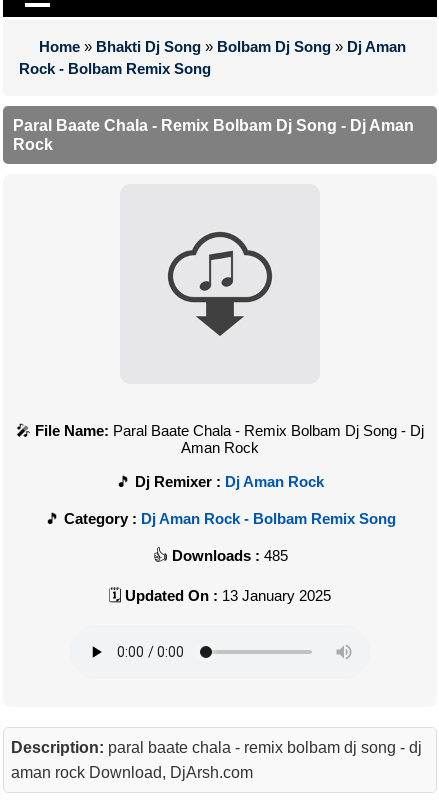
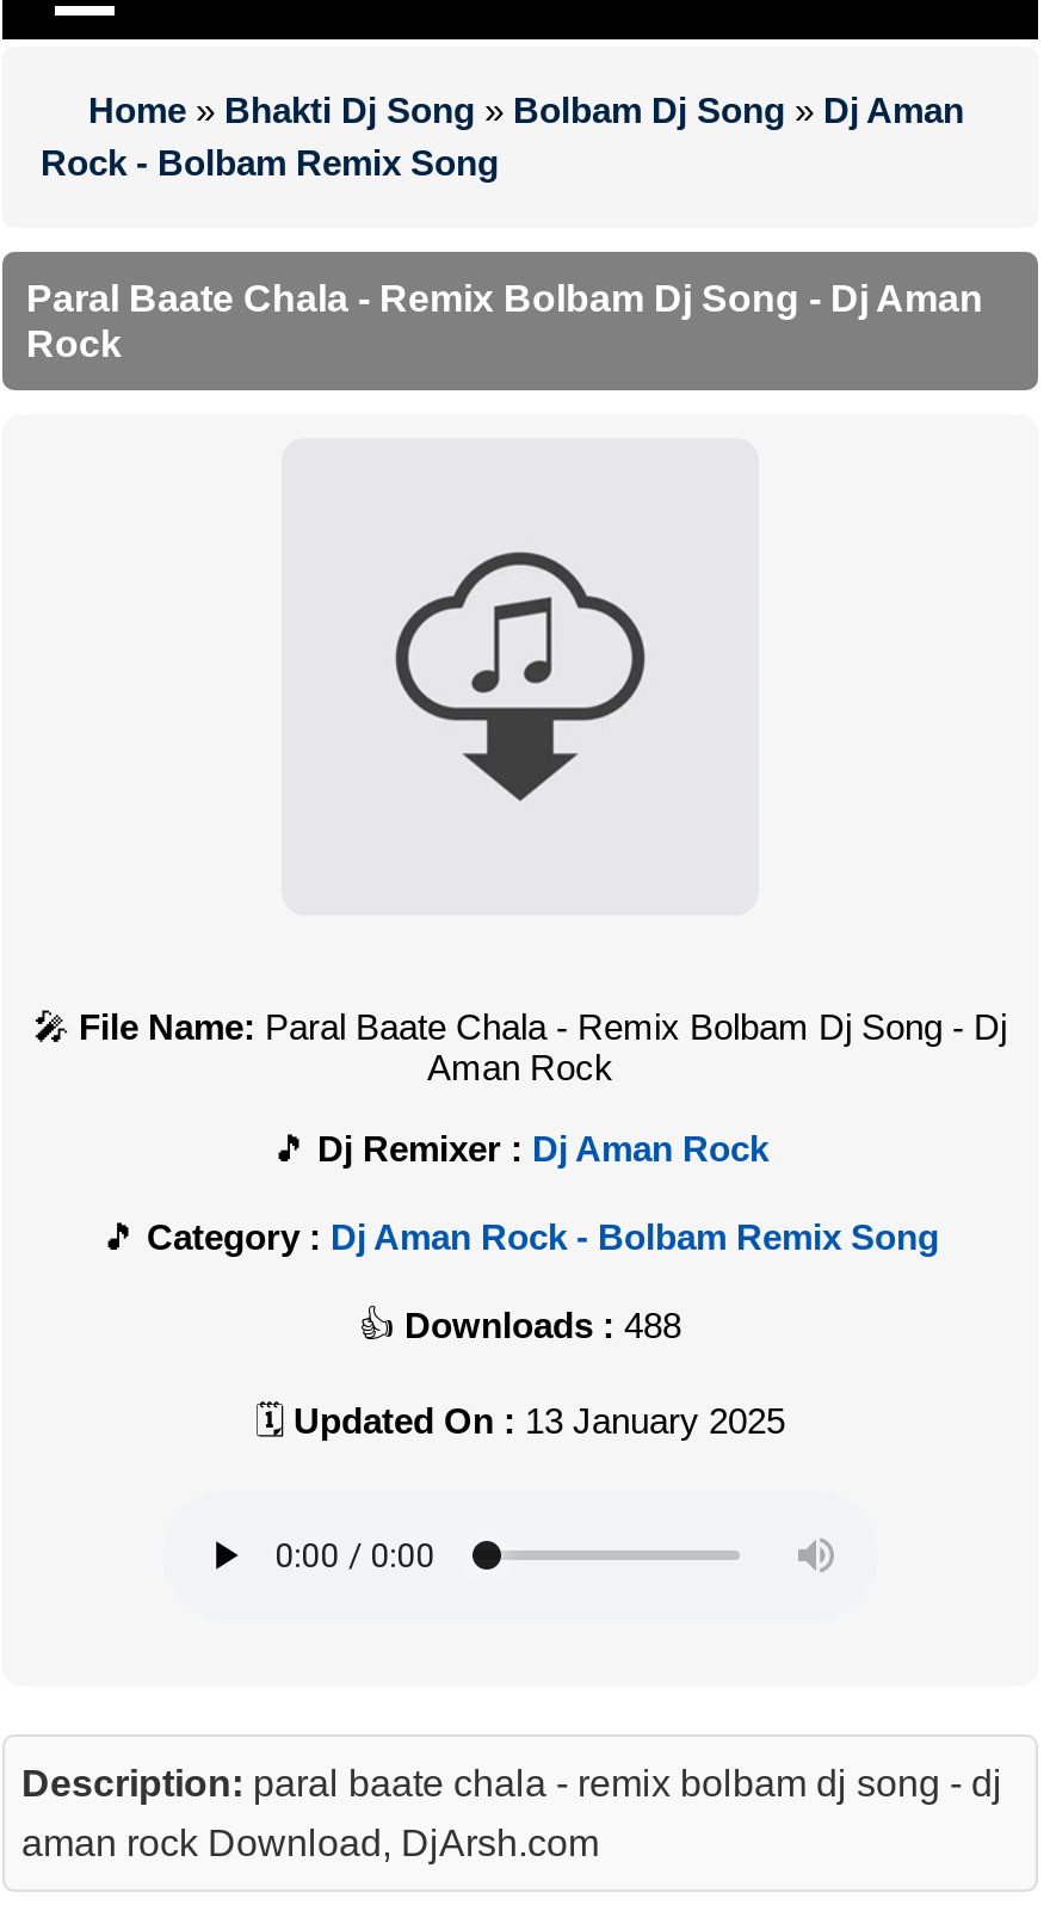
[171,547,287,564] Downloads : 485 -> [404,1305,681,1345] Downloads : 488

